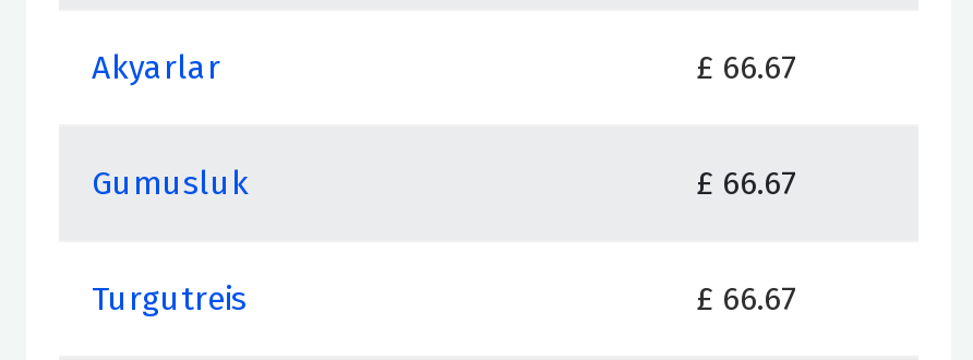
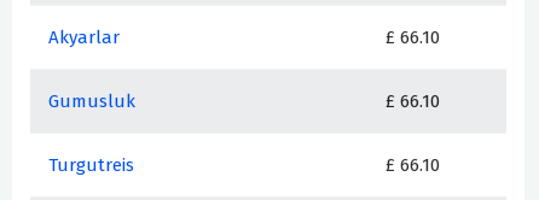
[696,48,798,88] £ 66.67 -> [386,27,440,48] £ 66.10
[696,164,798,203] £ 66.67 -> [386,91,440,112] £ 66.10
[696,280,798,319] £ 66.67 -> [386,154,440,176] £ 66.10

